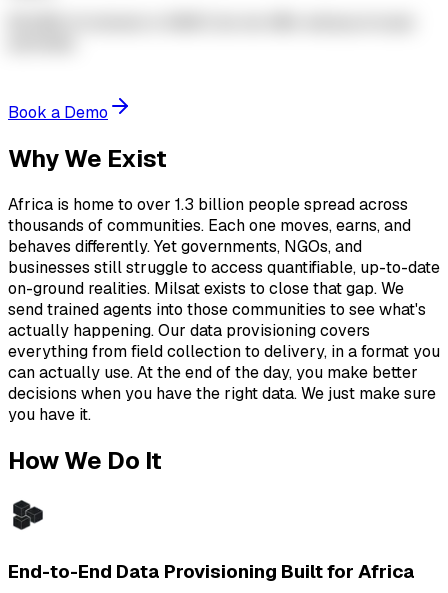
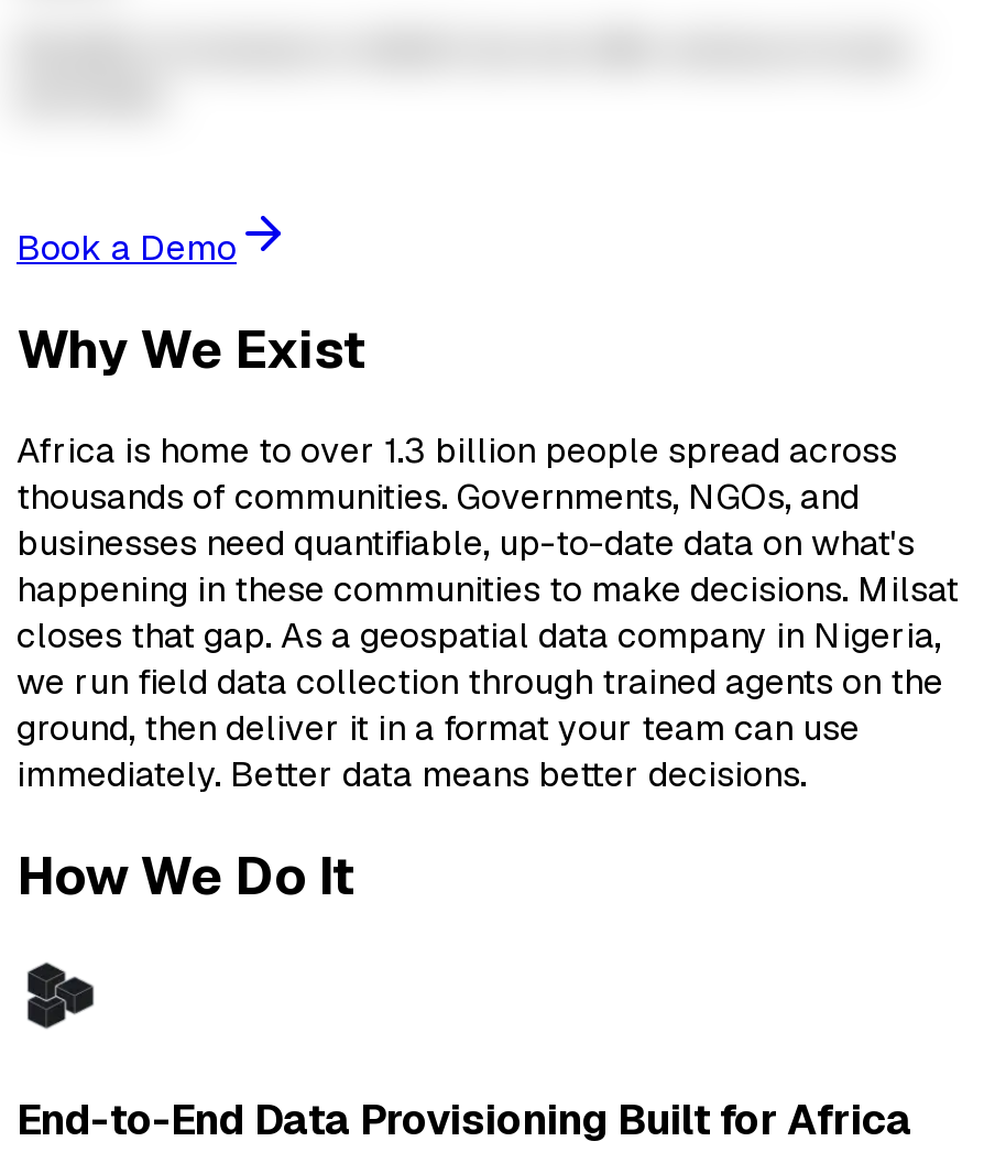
[8,215,440,425] thousands of communities. Each one moves, earns, and | behaves differently. Yet governments, NGOs, and | businesses still struggle to access quantifiable, up-to-date | on-ground realities. Milsat exists to close that gap. We | send trained agents into those communities to see what's | actually happening. Our data provisioning covers | everything from field collection to delivery, in a format you | can actually use. At the end of the day, you make better | decisions when you have the right data. We just make sure | you have it. -> [17,473,959,796] thousands of communities. Governments, NGOs, and | businesses need quantifiable, up-to-date data on what's | happening in these communities to make decisions. Milsat | closes that gap. As a geospatial data company in Nigeria, | we run field data collection through trained agents on the | ground, then deliver it in a format your team can use | immediately. Better data means better decisions.

